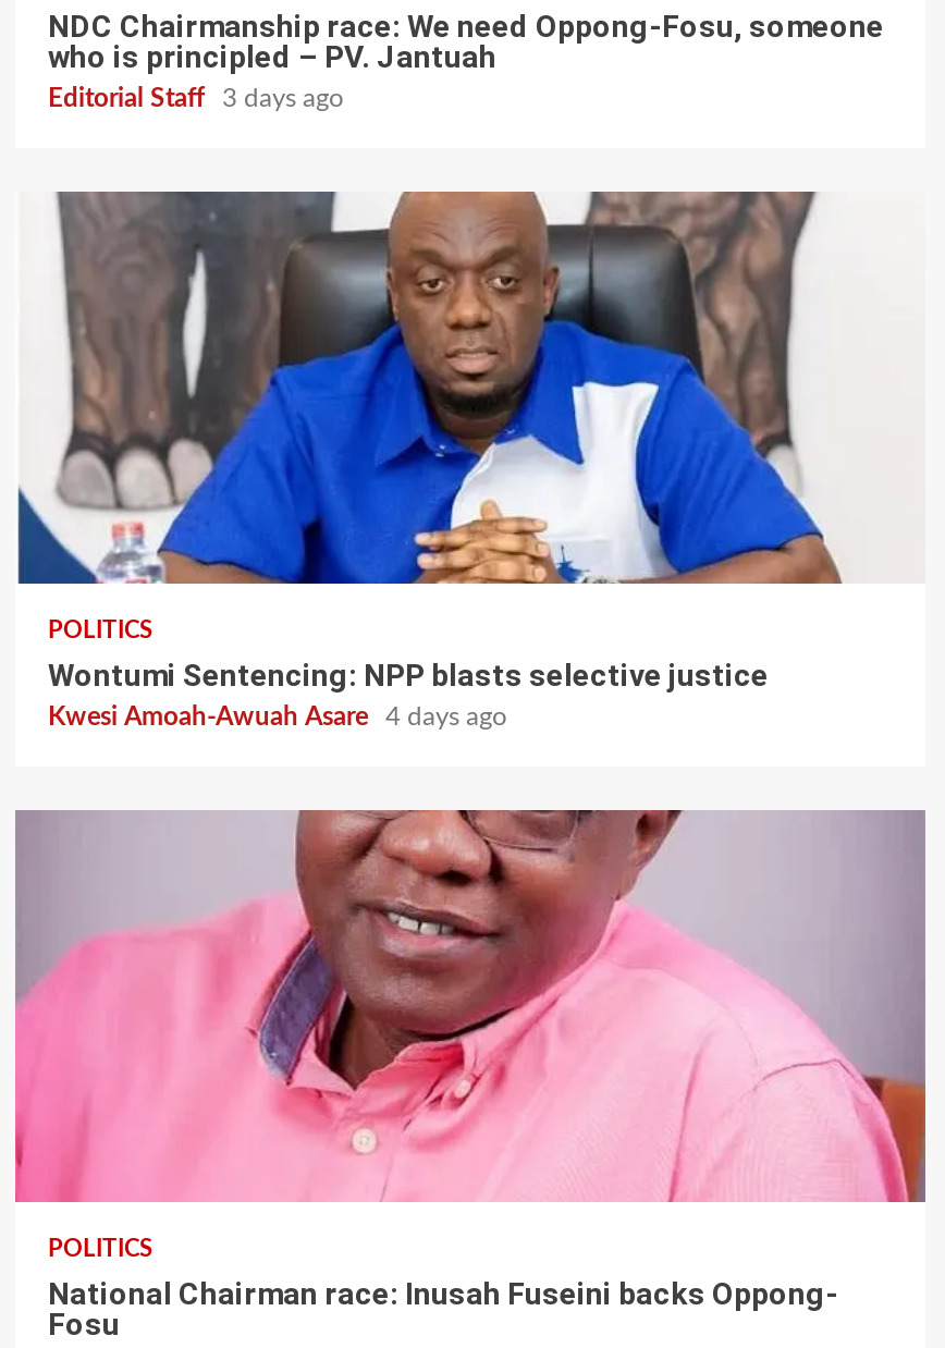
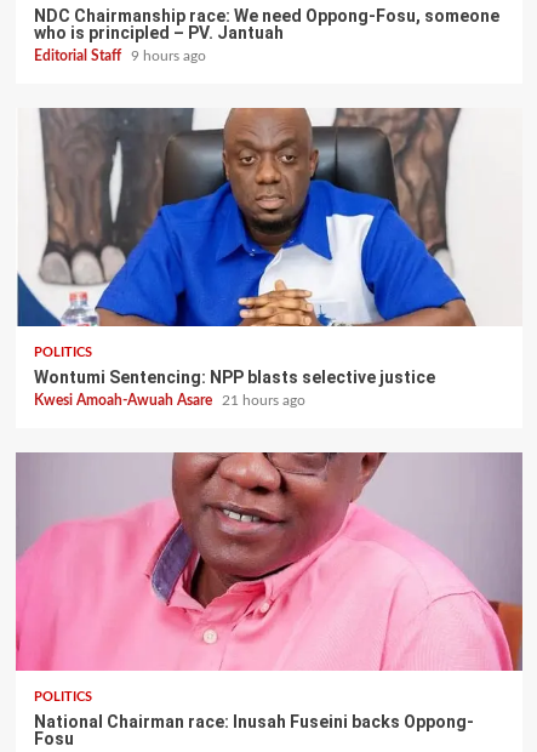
[48,86,344,112] Editorial Staff 3 days ago -> [34,49,206,64] Editorial Staff 9 hours ago
[48,704,507,731] Kwesi Amoah-Awuah Asare 4 days ago -> [34,394,305,408] Kwesi Amoah-Awuah Asare 21 hours ago

